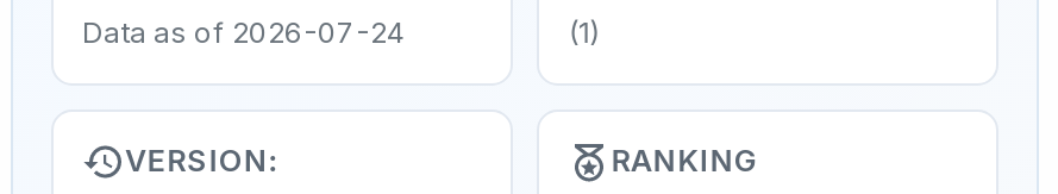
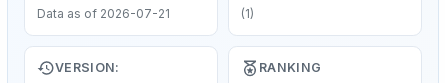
[82,13,406,49] Data as of 2026-07-24 -> [37,6,170,21] Data as of 2026-07-21

